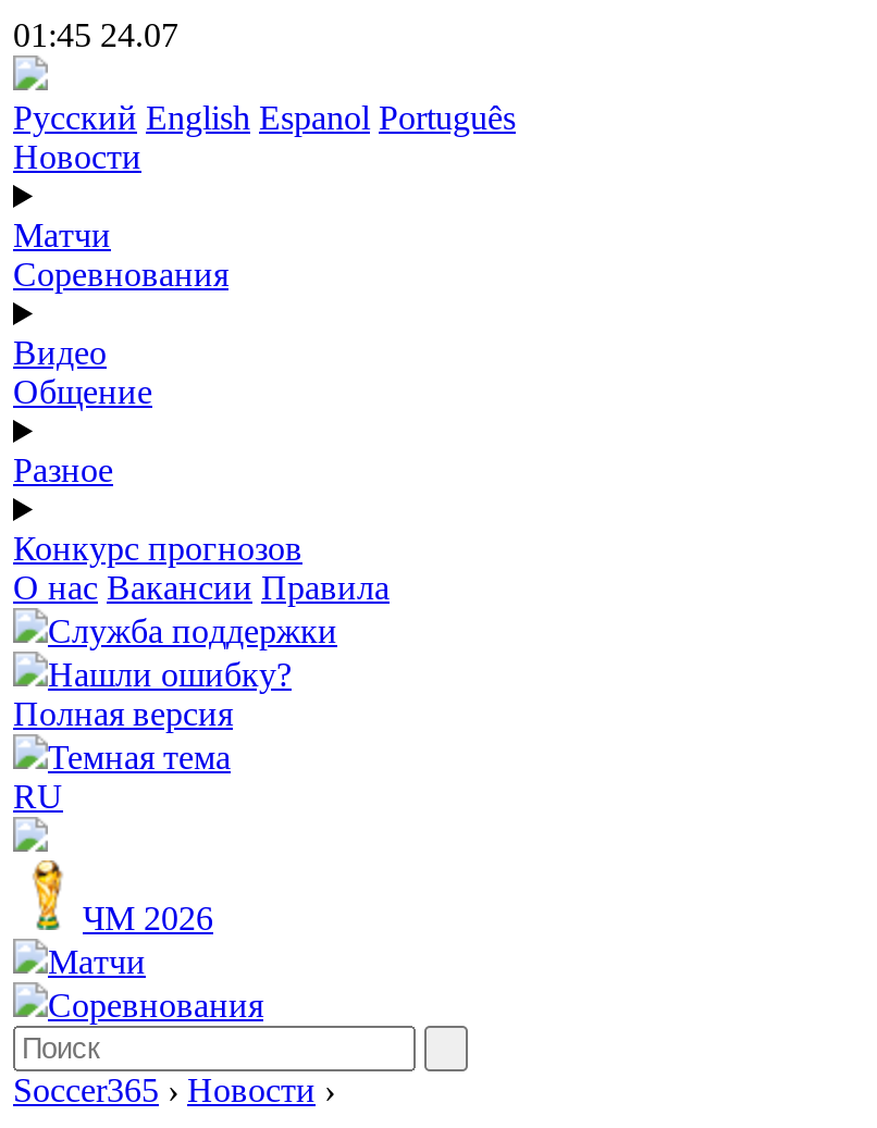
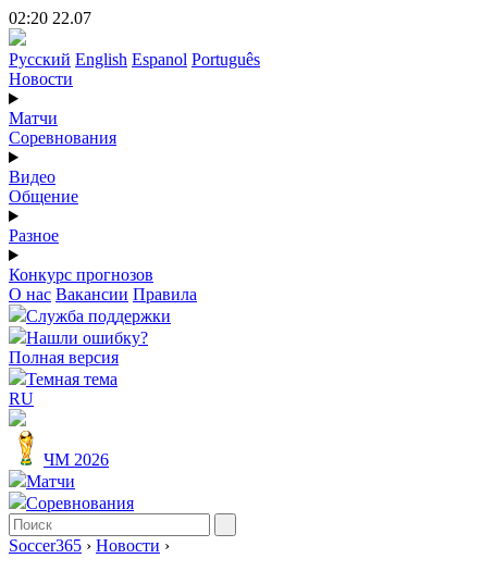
[13,16,178,53] 01:45 24.07 -> [9,9,91,27] 02:20 22.07

